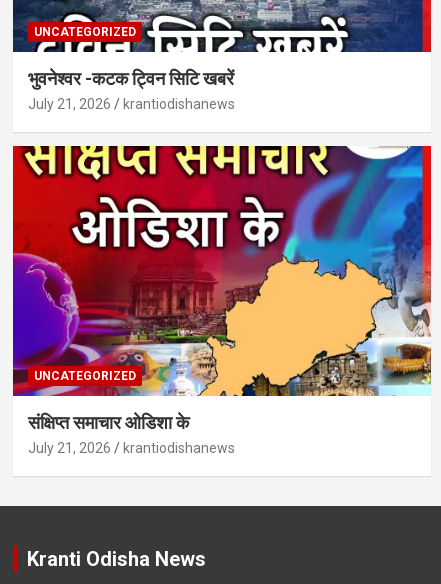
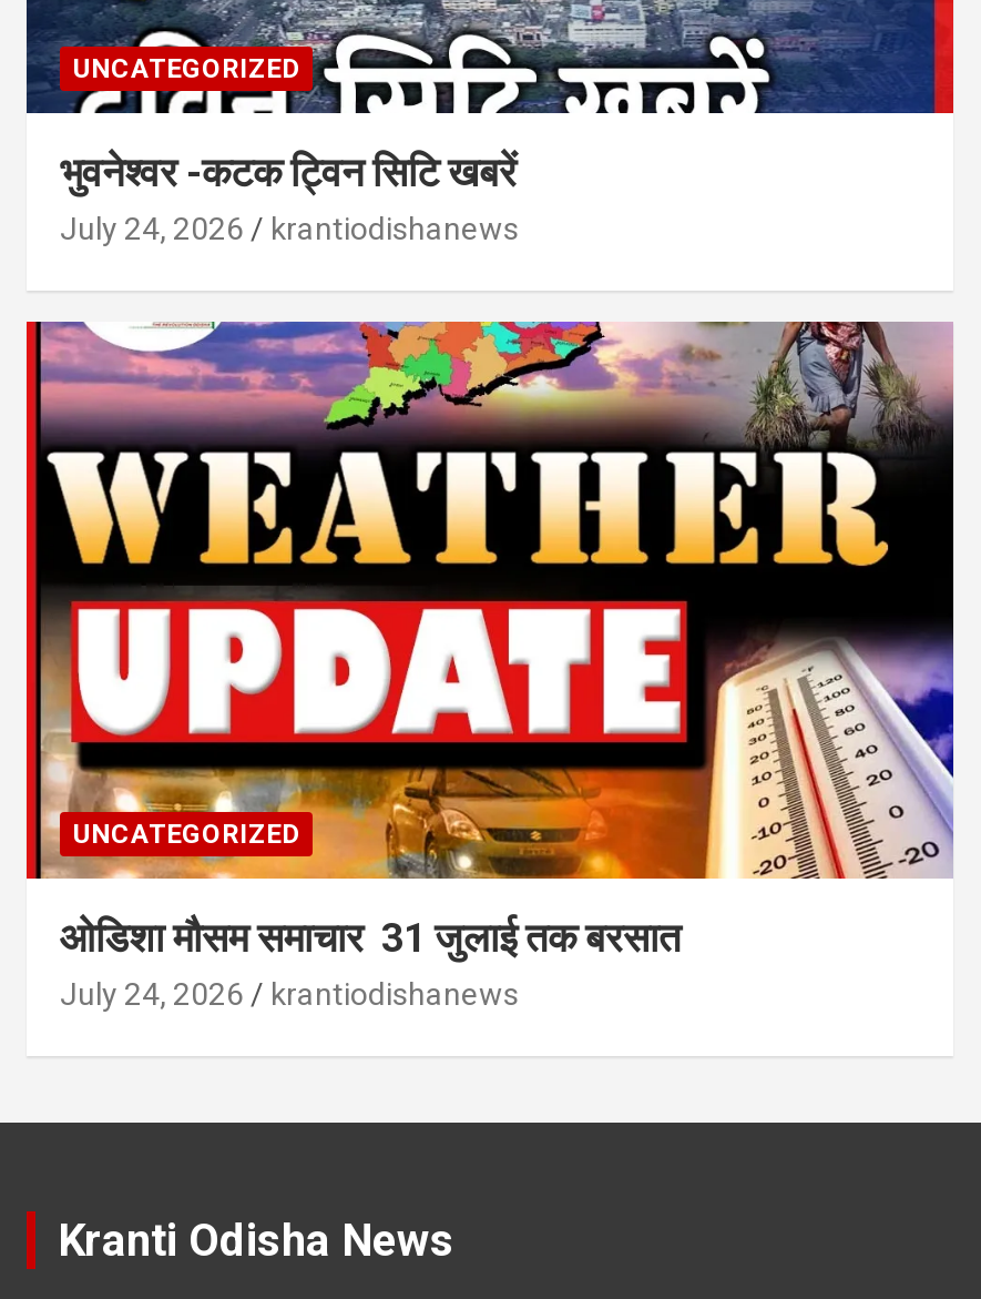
[28,96,235,112] July 21, 2026 krantiodishanews -> [60,212,519,248] July 24, 2026 krantiodishanews
[12,145,432,456] [image] | संक्षिप्त समाचार ओडिशा के | July 21, 2026 -> [24,319,956,1013] [image] | ओडिशा मौसम समाचार 31 जुलाई तक बरसात | July 24, 2026

